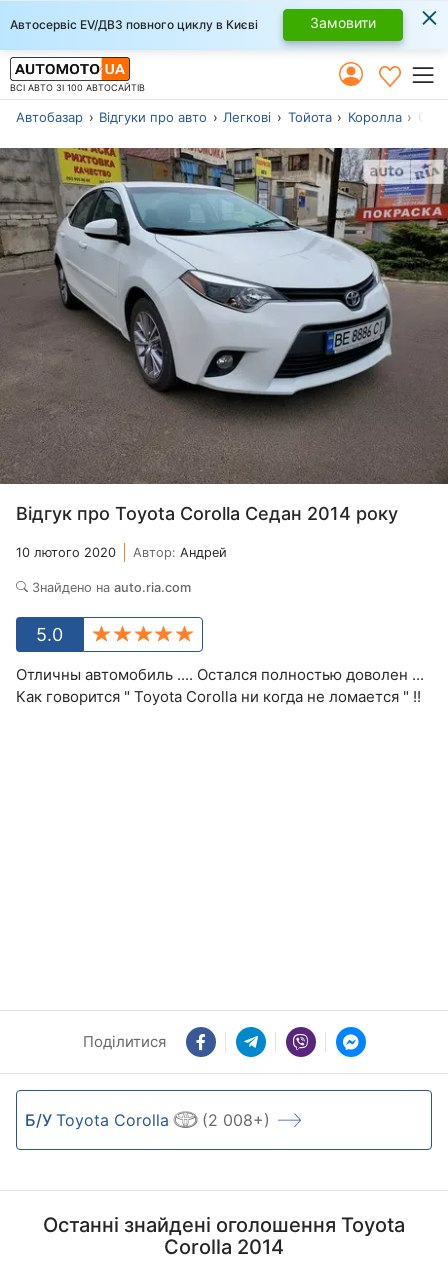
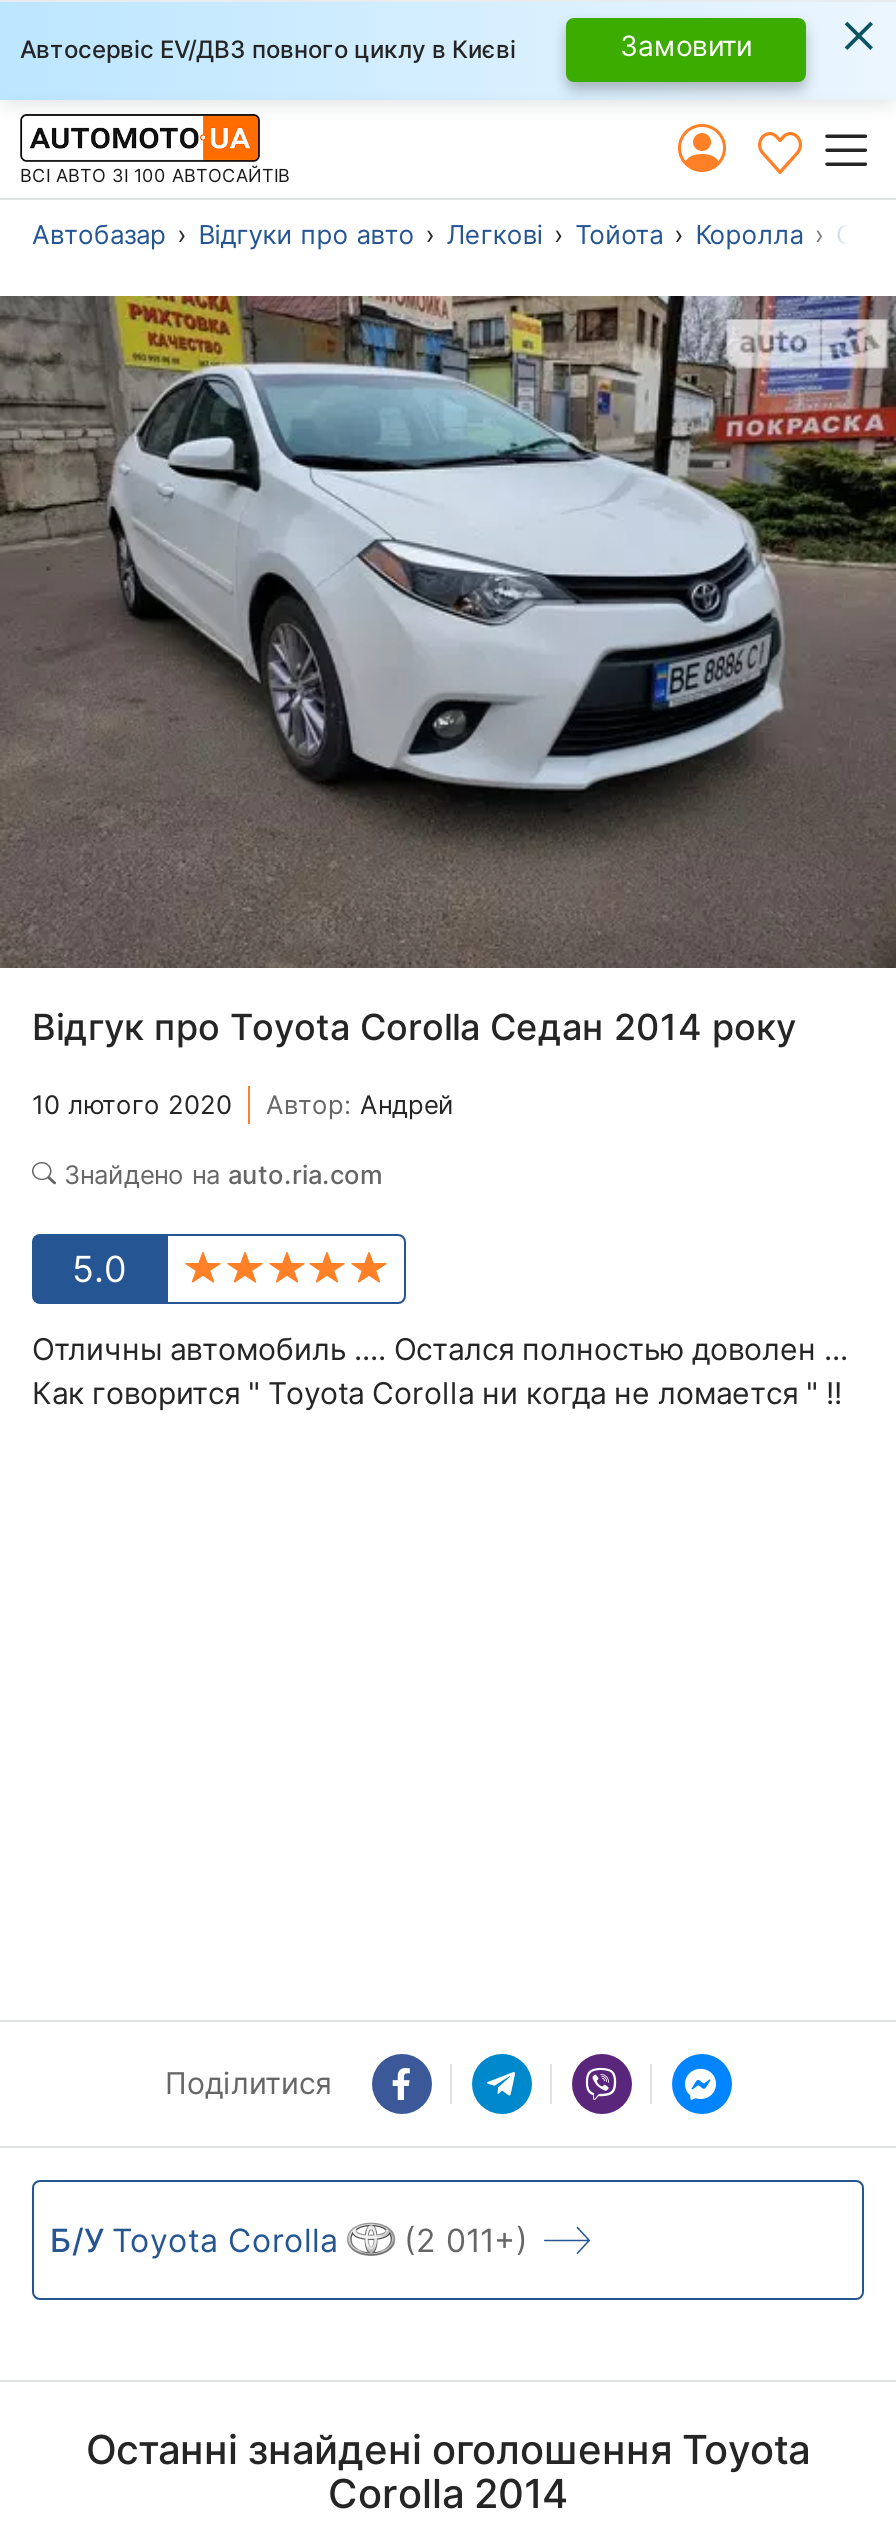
[25,1110,270,1130] Б/У Toyota Corolla (2 008+) -> [50,2219,528,2259] Б/У Toyota Corolla (2 011+)

